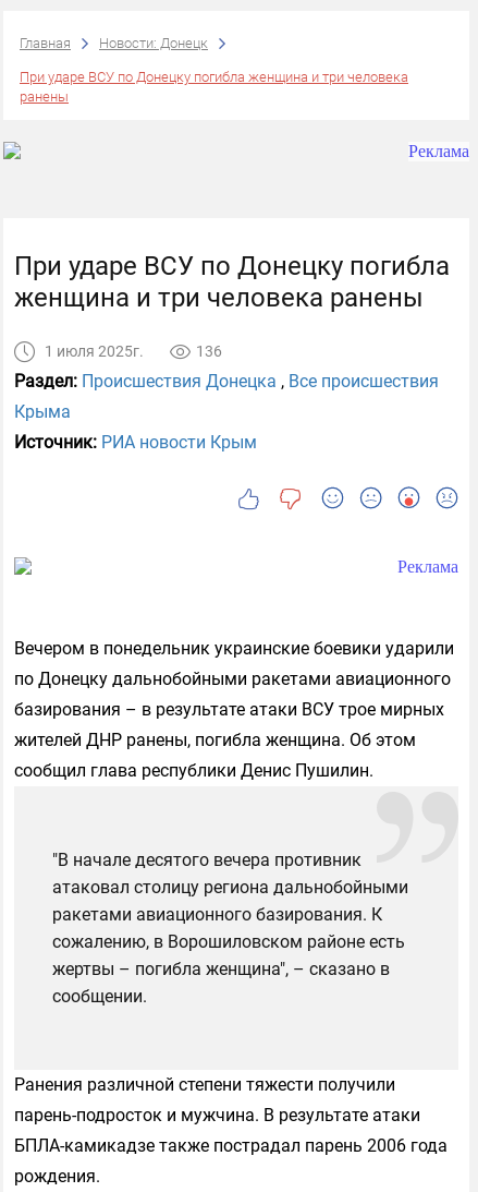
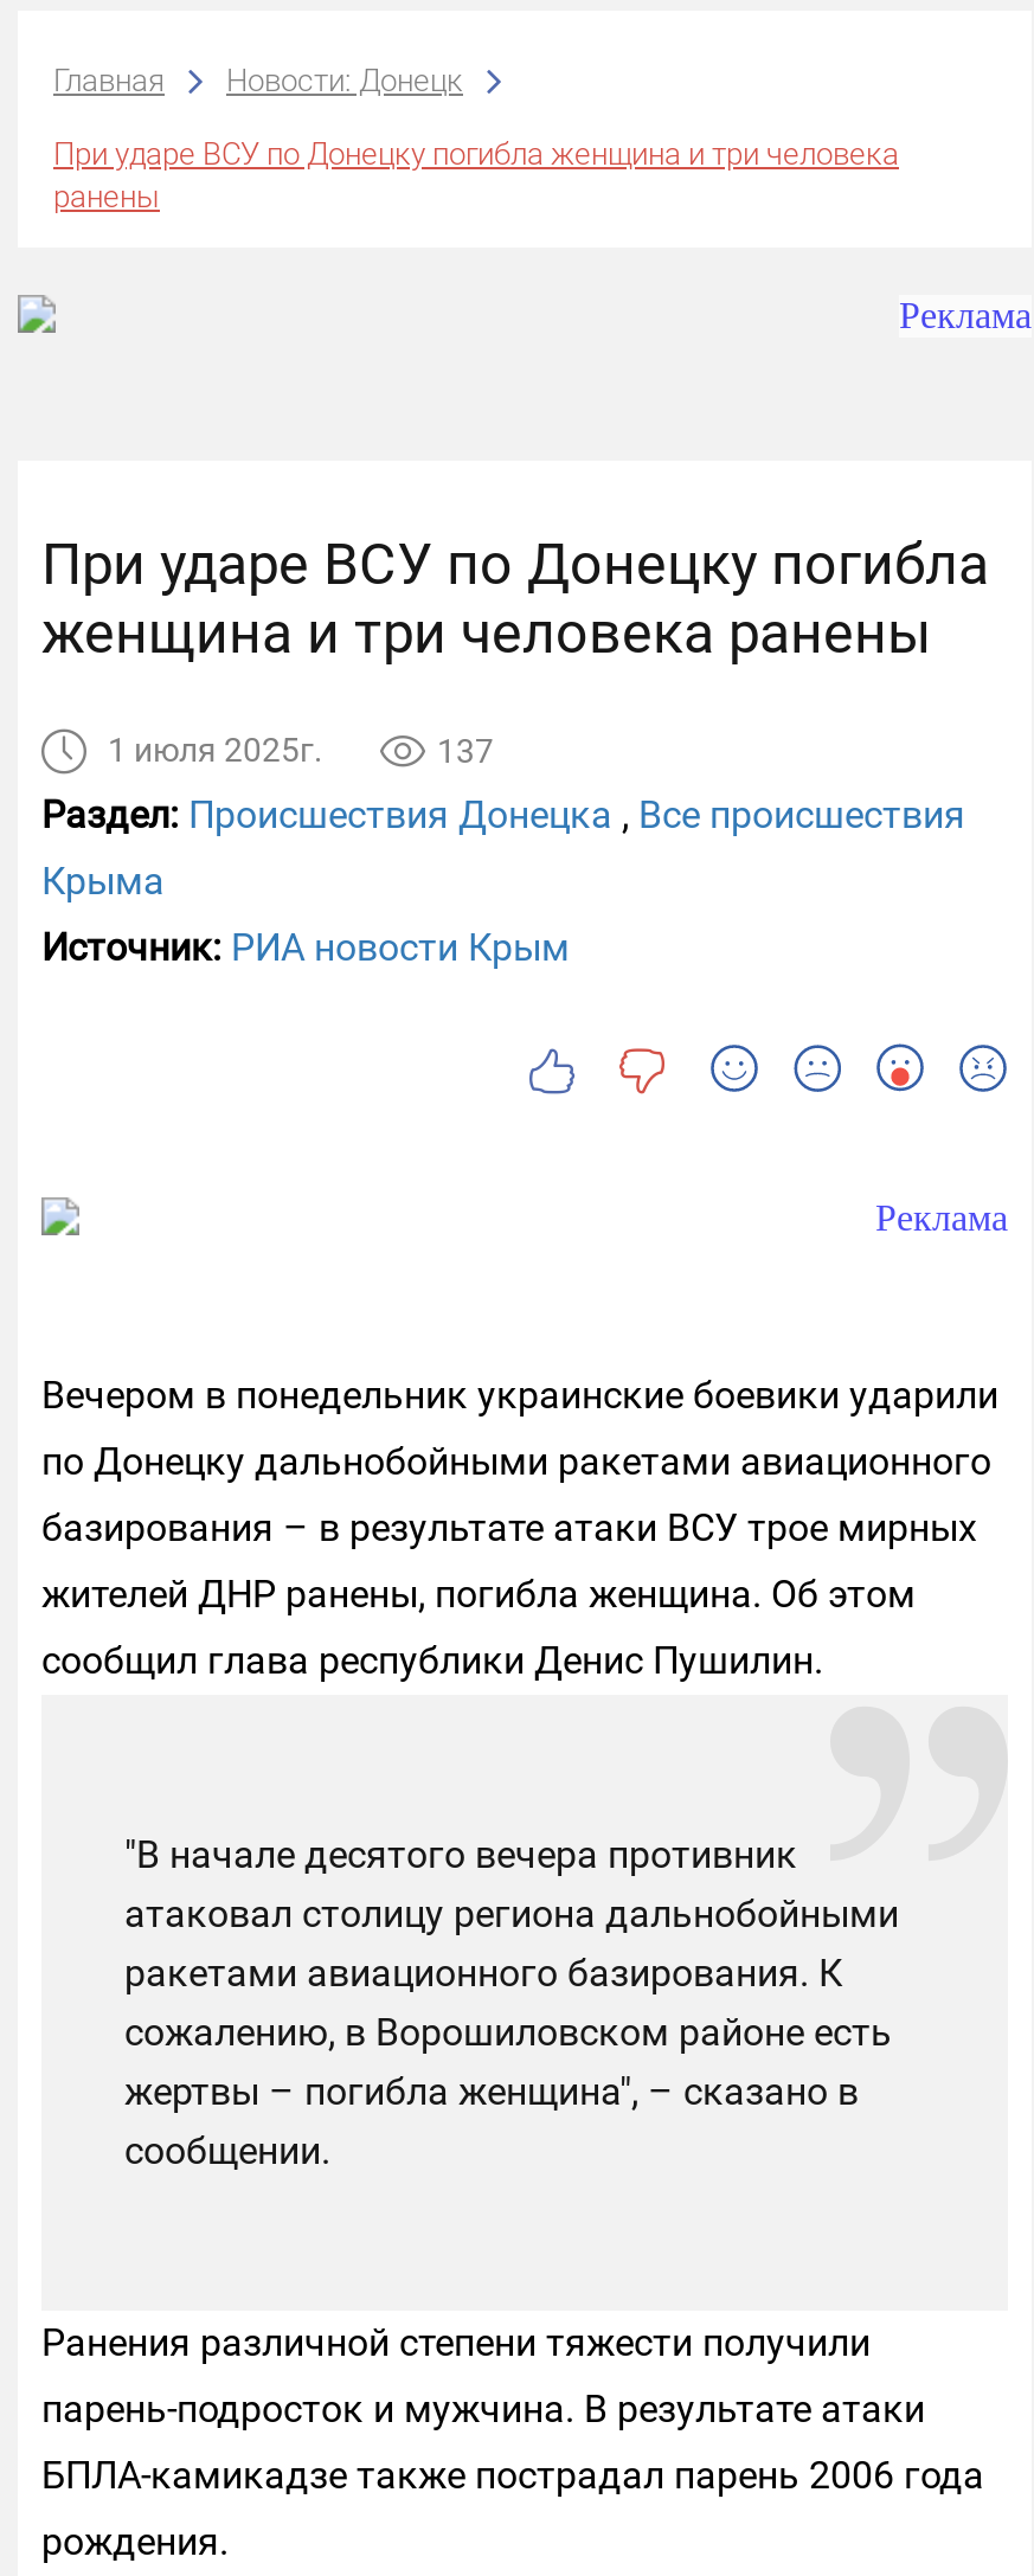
[196,343,222,360] 136 -> [437,731,494,769] 137

